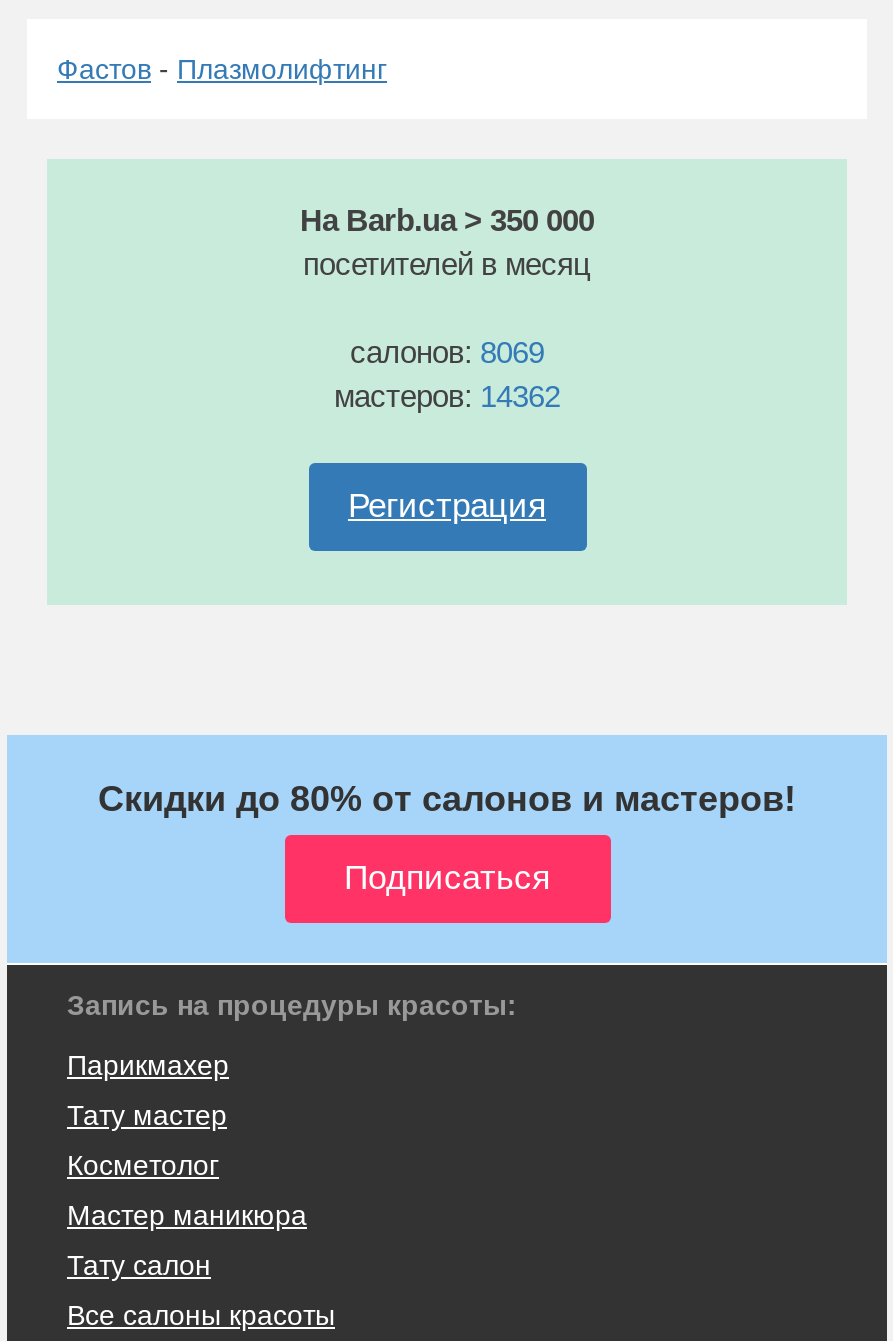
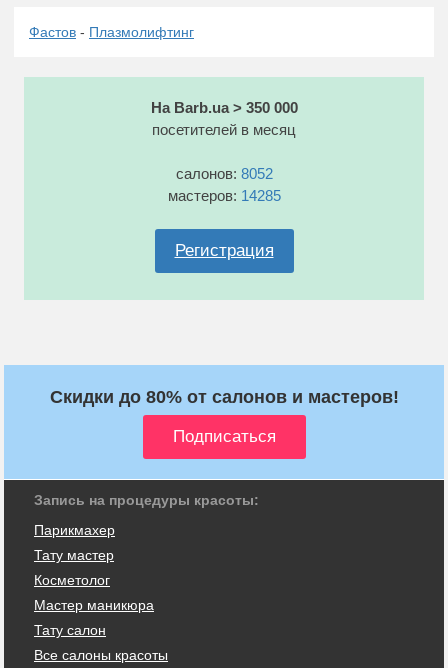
[350,336,544,370] салонов: 8069 -> [175,165,272,182] салонов: 8052
[334,380,560,414] мастеров: 14362 -> [167,187,280,204] мастеров: 14285

